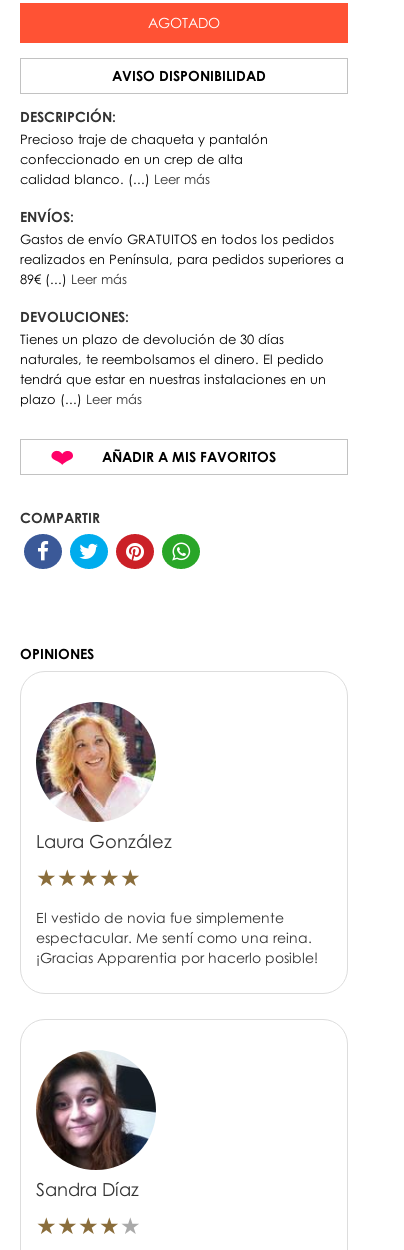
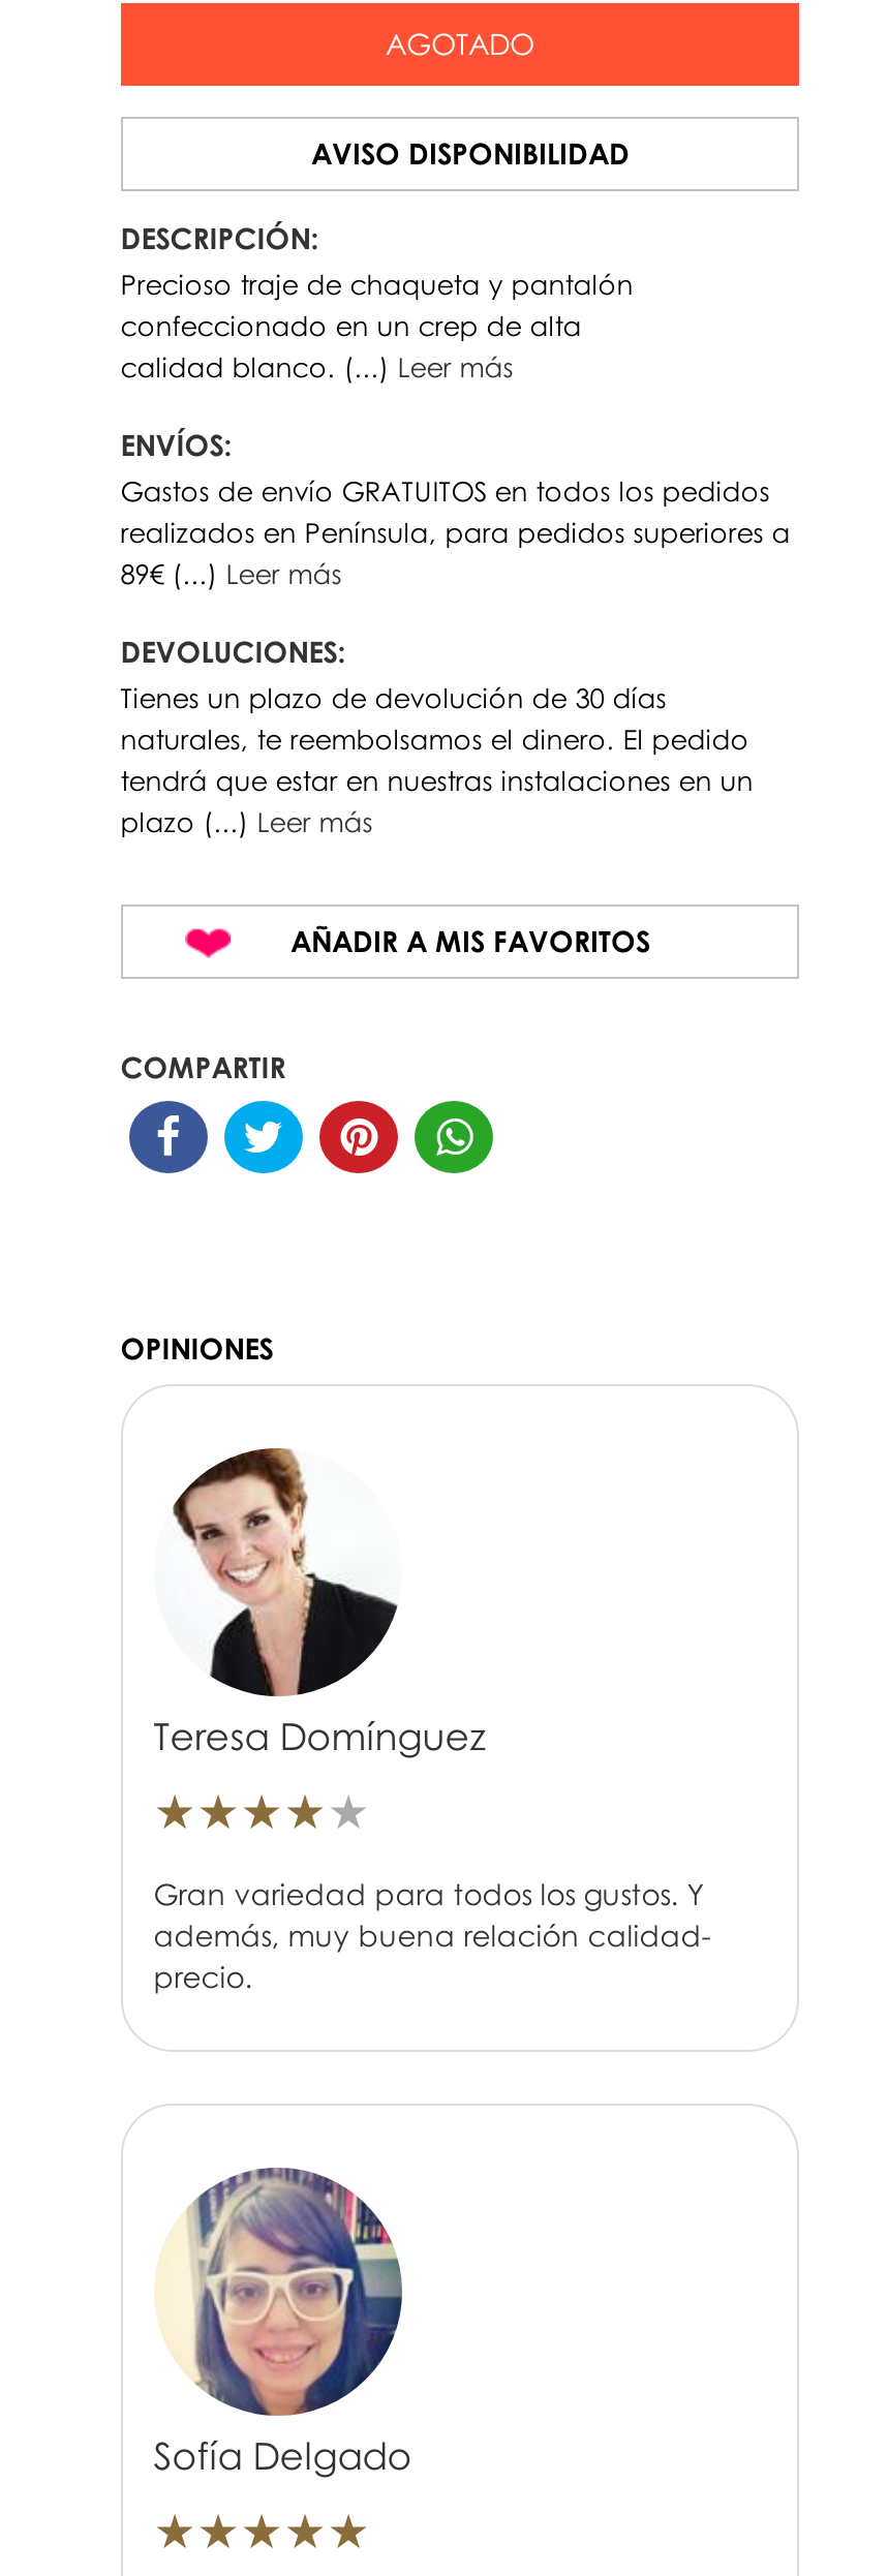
[35,701,172,852] [image] | Laura González -> [154,1446,486,1758] [image] | Teresa Domínguez
[36,909,318,966] El vestido de novia fue simplemente | espectacular. Me sentí como una reina. | ¡Gracias Apparentia por hacerlo posible! -> [154,1876,712,1993] Gran variedad para todos los gustos. Y | además, muy buena relación calidad- | precio.
[35,1050,157,1200] [image] | Sandra Díaz -> [154,2166,412,2477] [image] | Sofía Delgado

